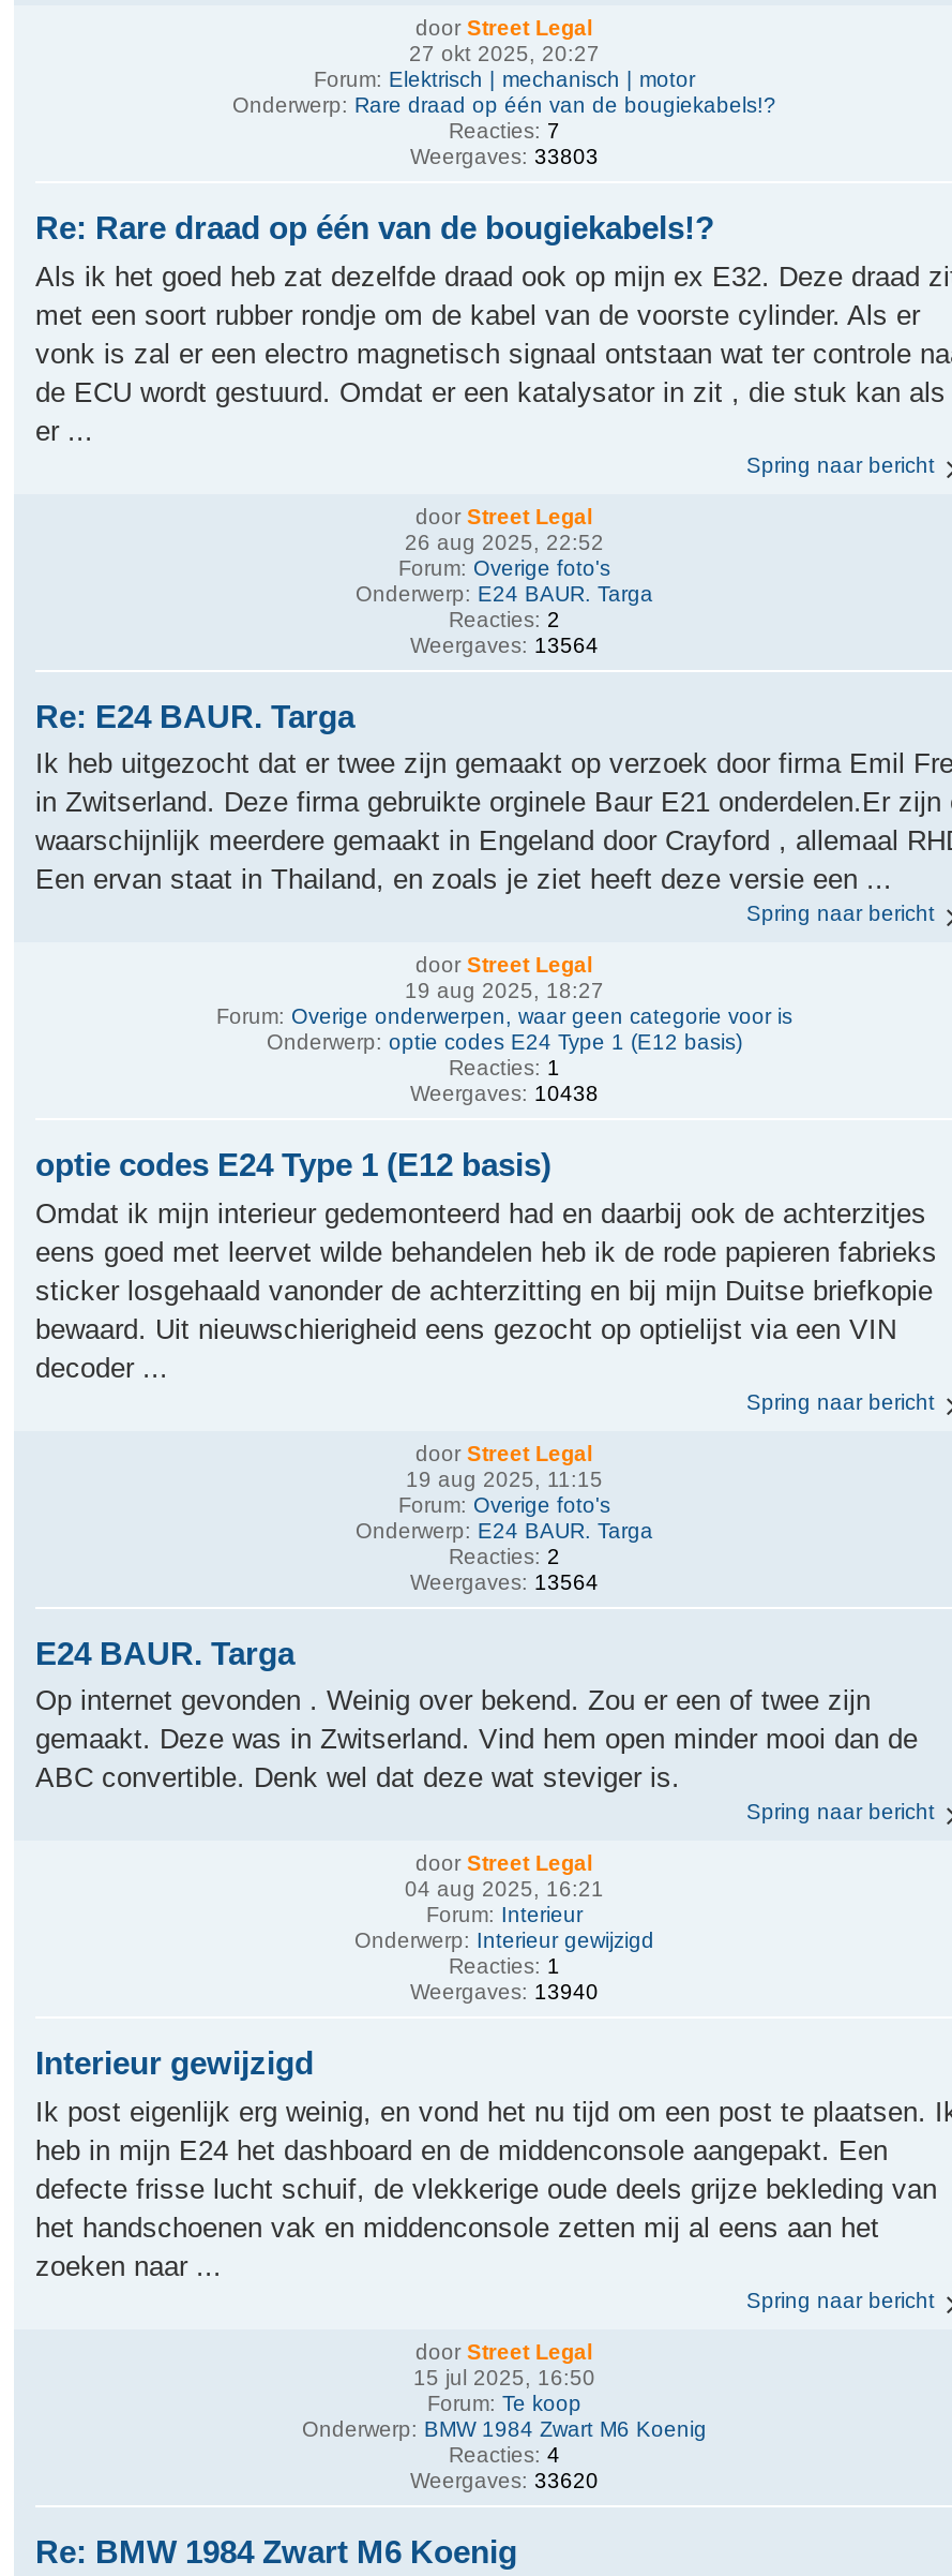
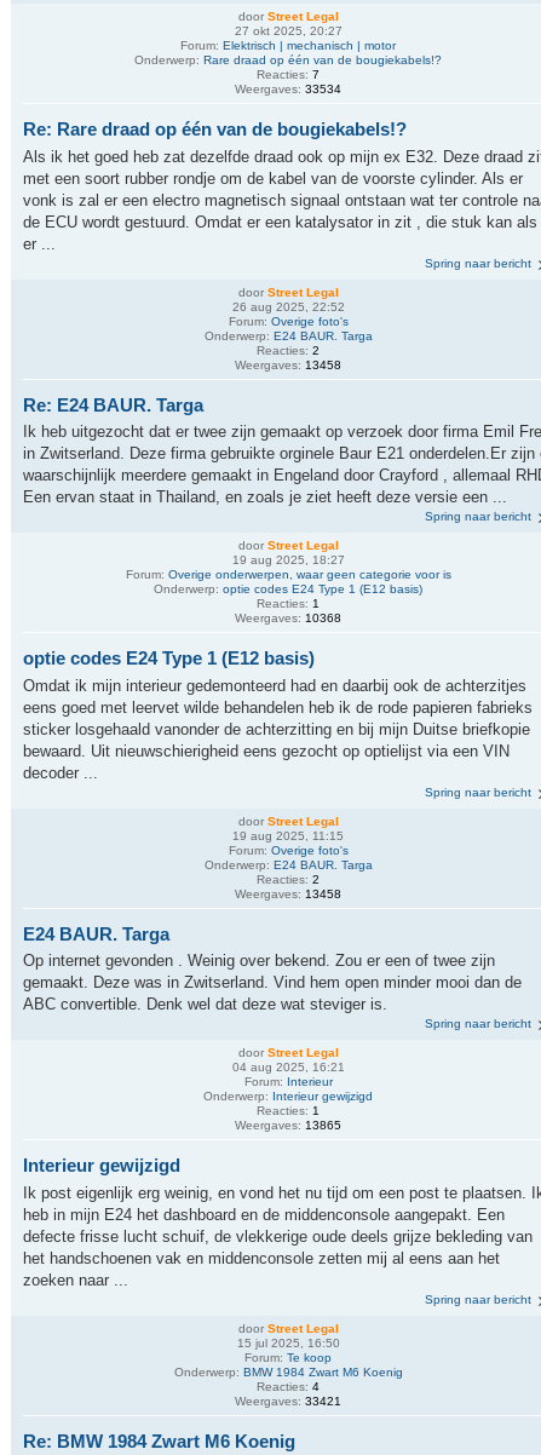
[410,145,599,168] Weergaves: 33803 -> [235,82,341,96] Weergaves: 33534
[410,632,599,656] Weergaves: 13564 -> [235,358,341,371] Weergaves: 13458
[410,1082,599,1105] Weergaves: 10438 -> [235,611,341,625] Weergaves: 10368
[410,1569,599,1593] Weergaves: 13564 -> [235,887,341,900] Weergaves: 13458
[410,1980,599,2004] Weergaves: 13940 -> [235,1118,341,1132] Weergaves: 13865
[410,2468,599,2491] Weergaves: 33620 -> [235,1394,341,1407] Weergaves: 33421

